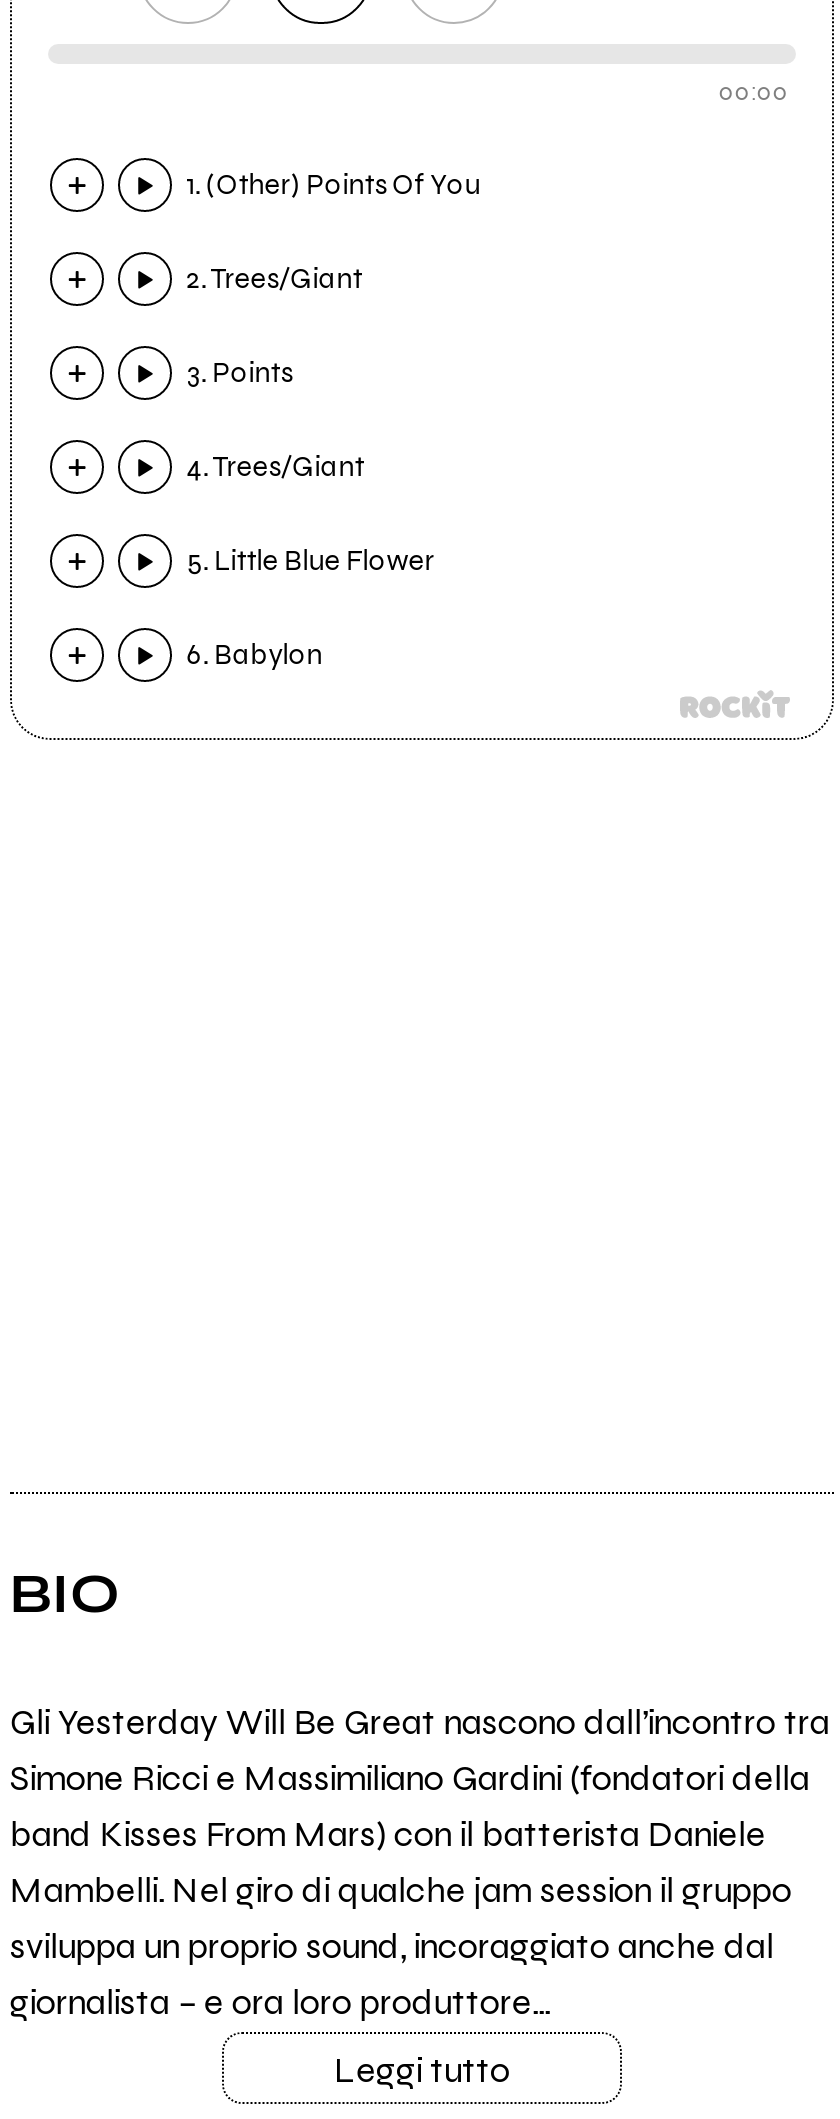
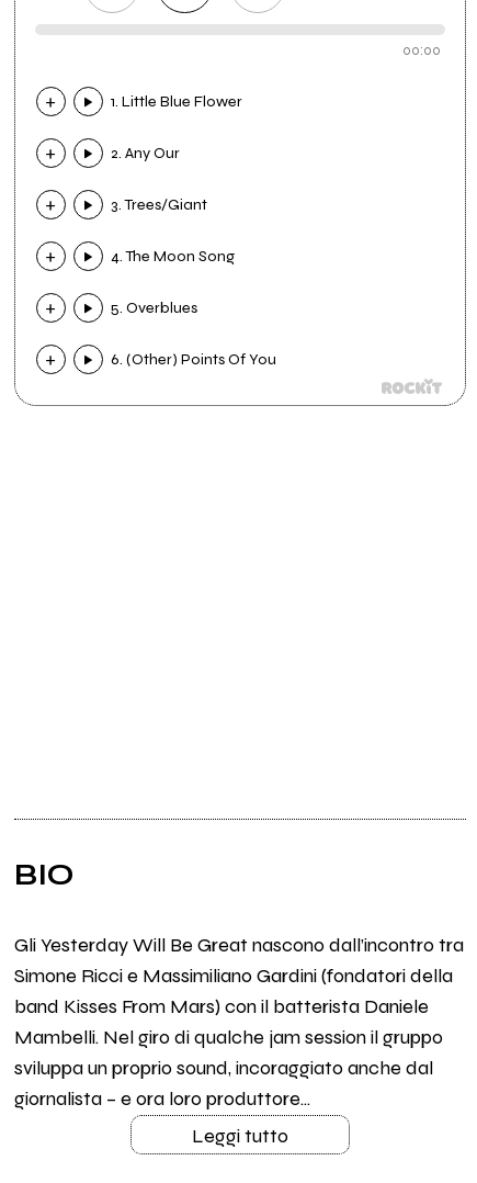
[187,169,481,203] 1. (Other) Points Of You -> [111,93,243,111] 1. Little Blue Flower
[187,263,363,297] 2. Trees/Giant -> [111,144,180,163] 2. Any Our
[187,357,293,391] 3. Points -> [111,196,208,214] 3. Trees/Giant
[187,451,365,485] 4. Trees/Giant -> [111,247,235,266] 4. The Moon Song
[187,545,435,579] 5. Little Blue Flower -> [111,299,198,318] 5. Overblues
[187,639,323,673] 6. Babylon -> [111,351,277,369] 6. (Other) Points Of You

